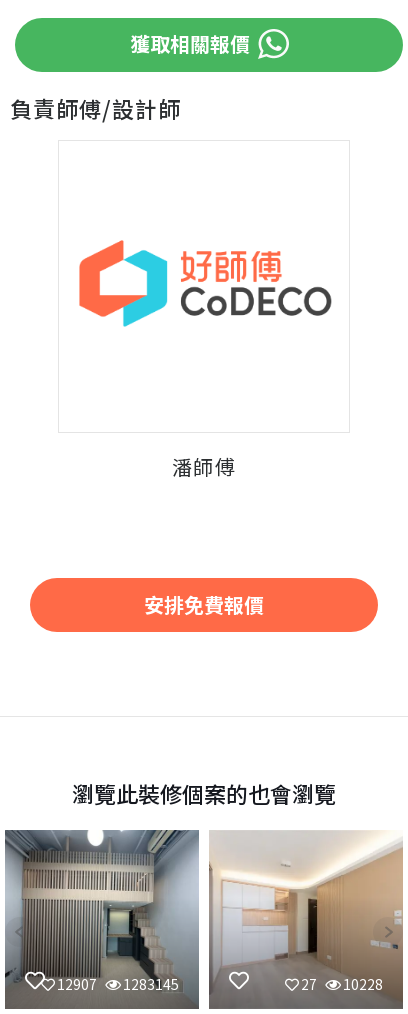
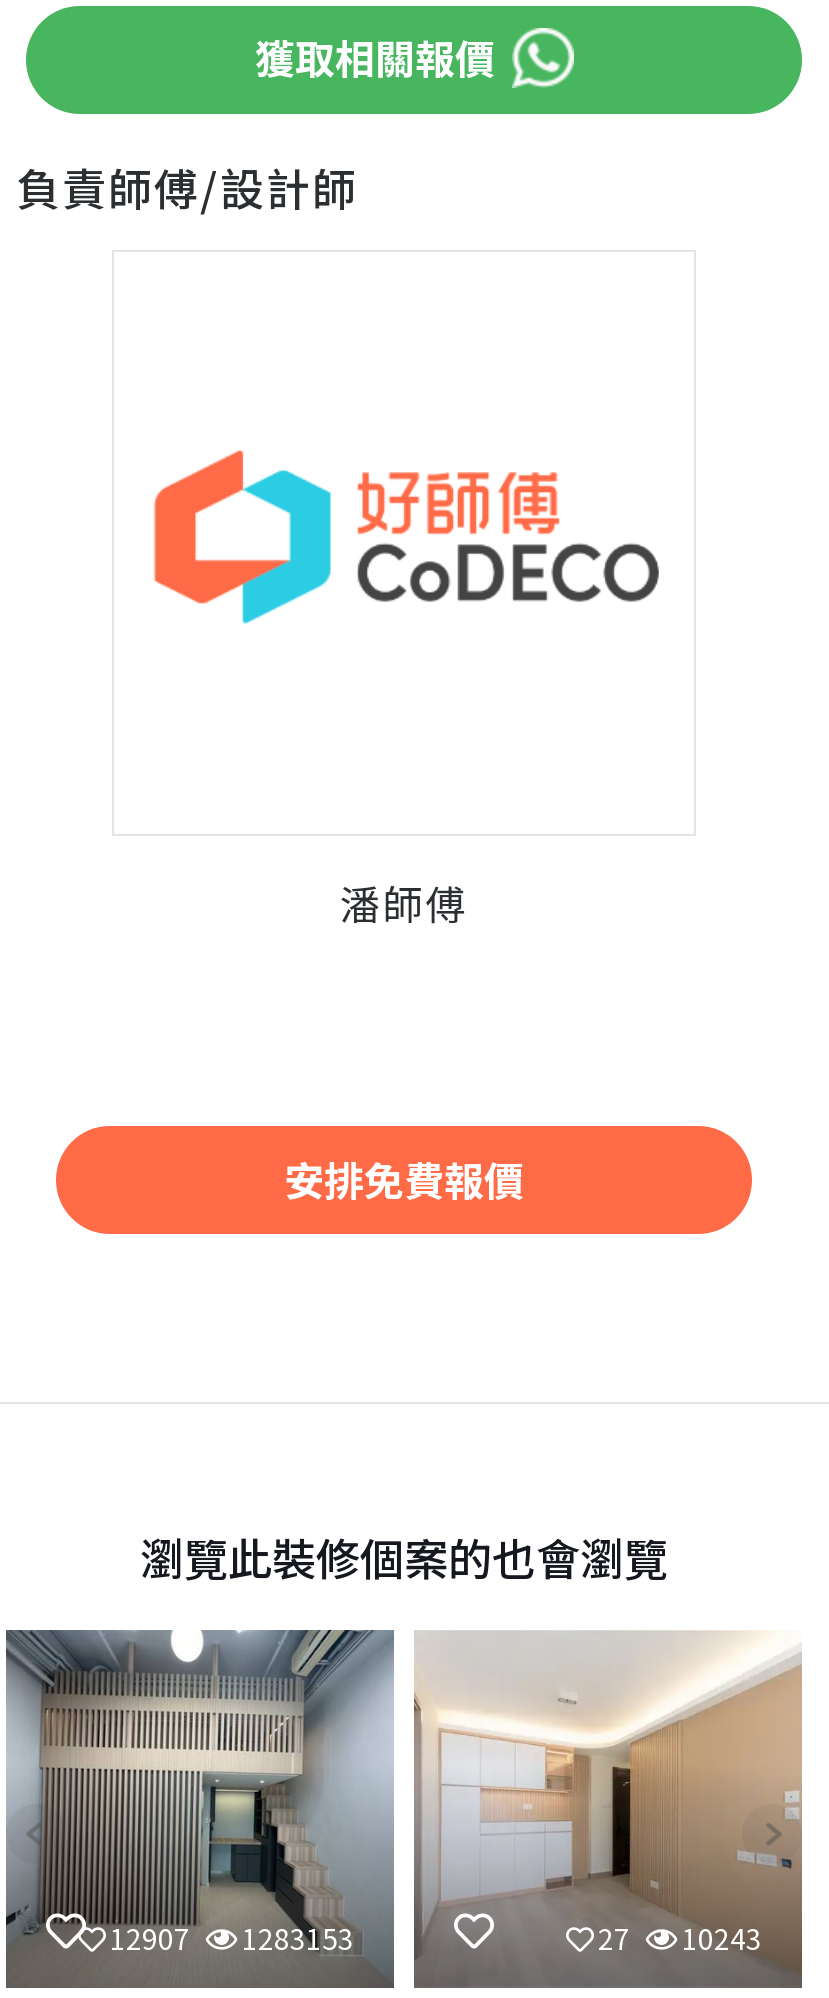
[57,974,179,994] 12907 1283145 -> [110,1918,354,1958] 12907 1283153
[301,974,383,994] 27 10228 -> [598,1918,762,1958] 27 10243

